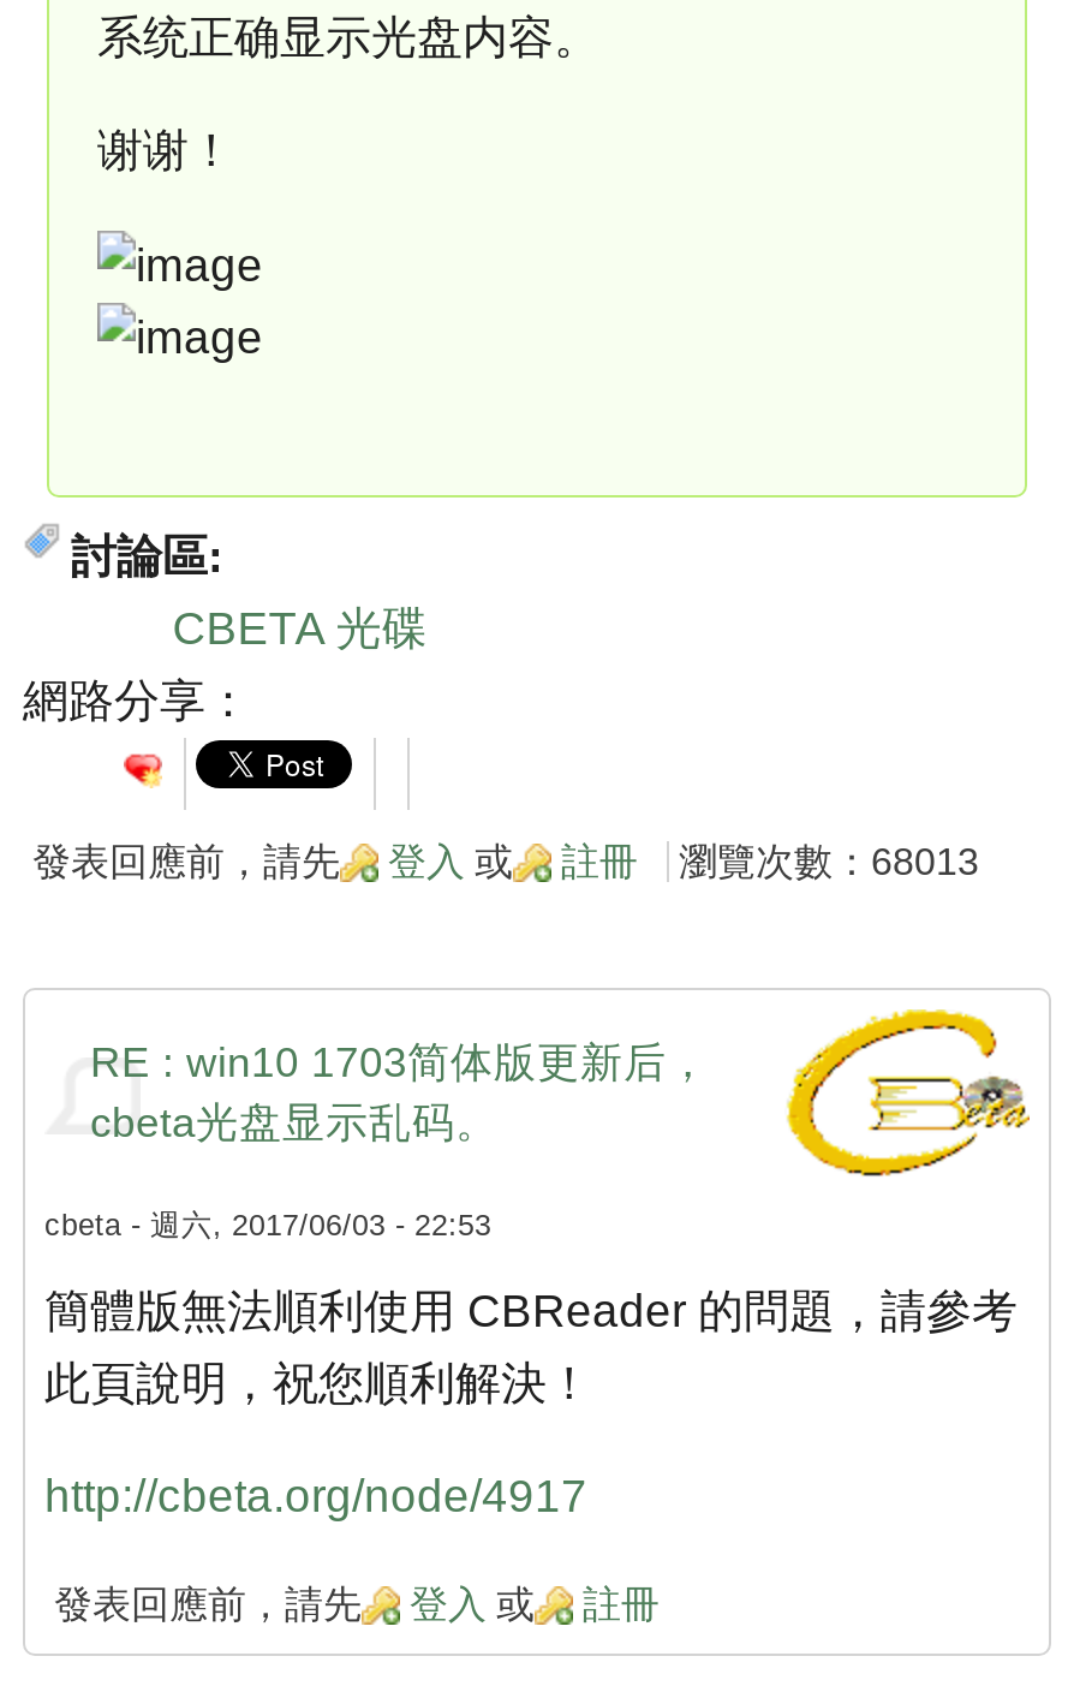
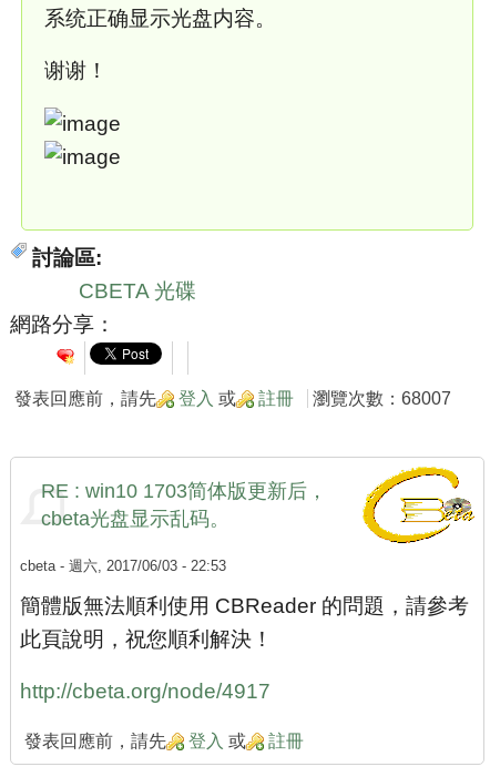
[32,842,979,883] 發表回應前，請先 登入 或 註冊 瀏覽次數：68013 -> [14,389,451,408] 發表回應前，請先 登入 或 註冊 瀏覽次數：68007

